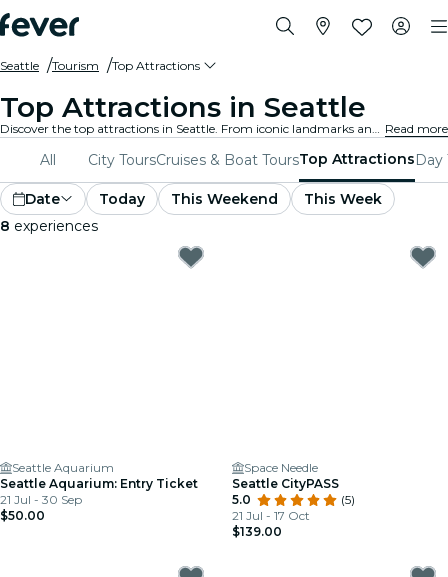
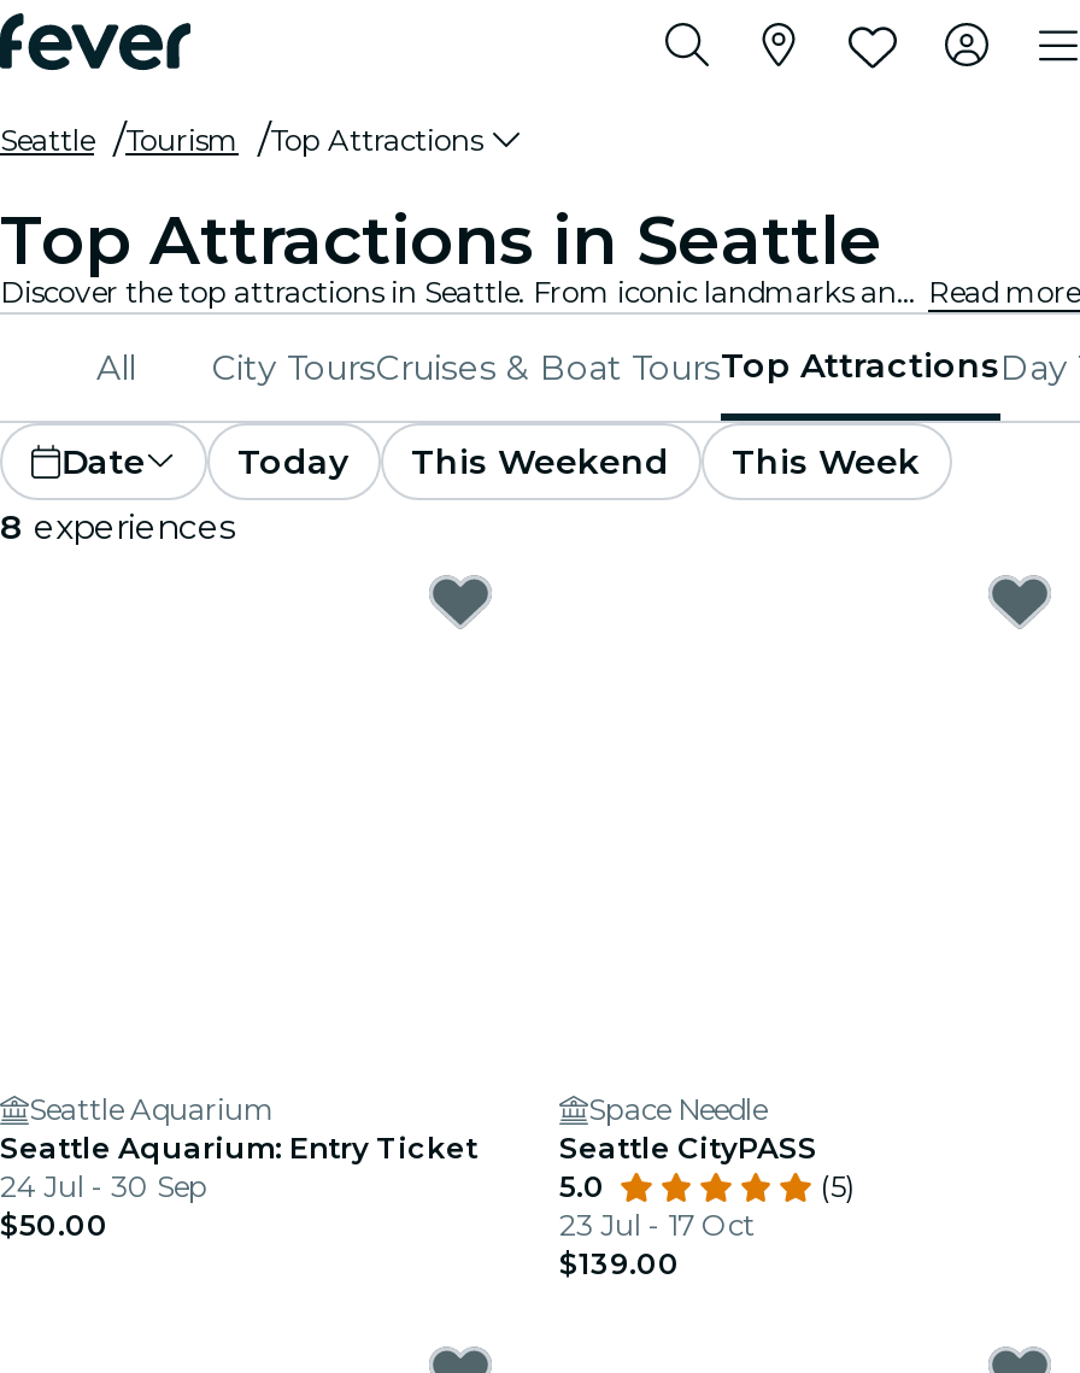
[0,492,82,507] 21 Jul - 30 Sep -> [0,1168,207,1204] 24 Jul - 30 Sep
[232,508,310,523] 21 Jul - 17 Oct -> [559,1207,755,1243] 23 Jul - 17 Oct

